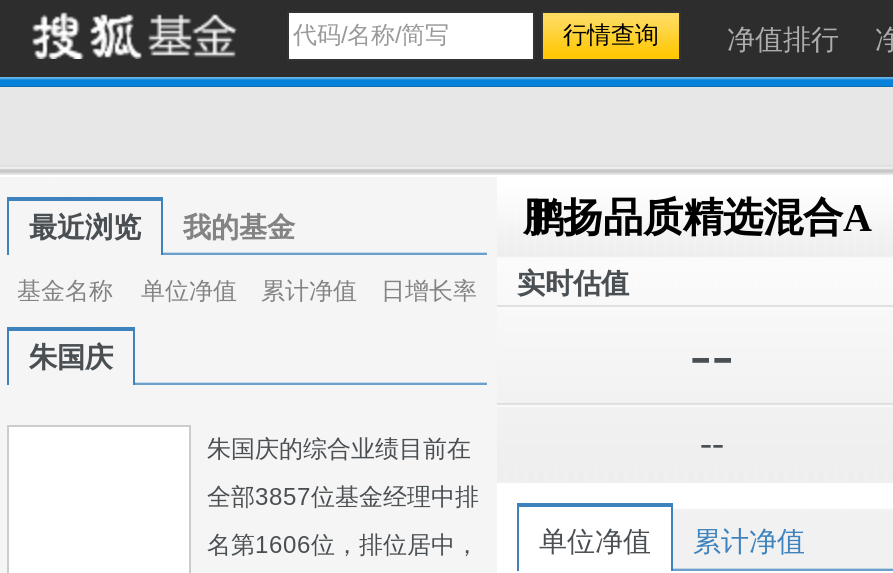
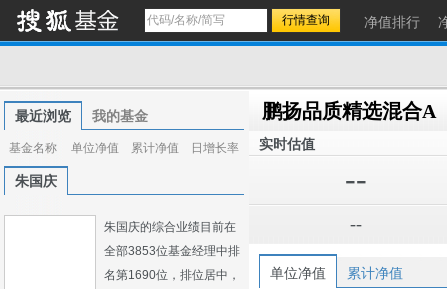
[207,483,479,511] 全部3857位基金经理中排 -> [104,244,240,258] 全部3853位基金经理中排
[207,531,479,559] 名第1606位，排位居中， -> [104,268,240,282] 名第1690位，排位居中，

